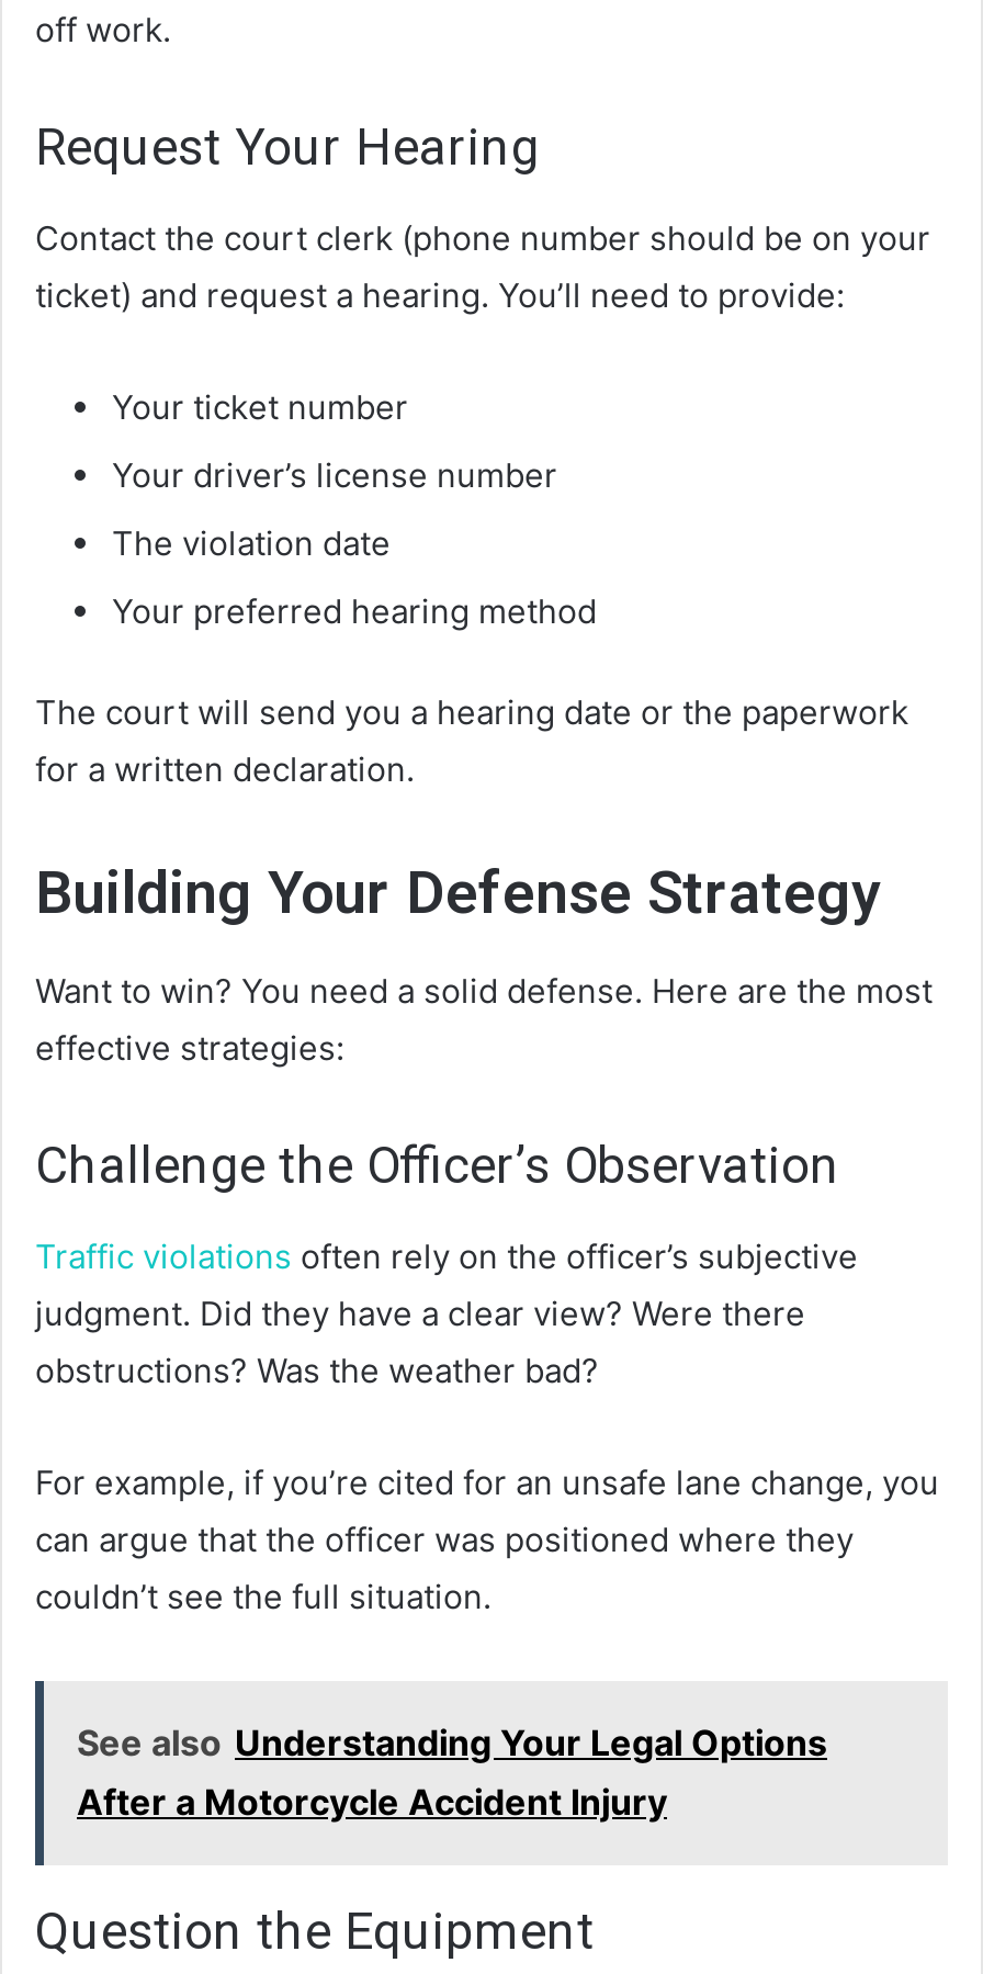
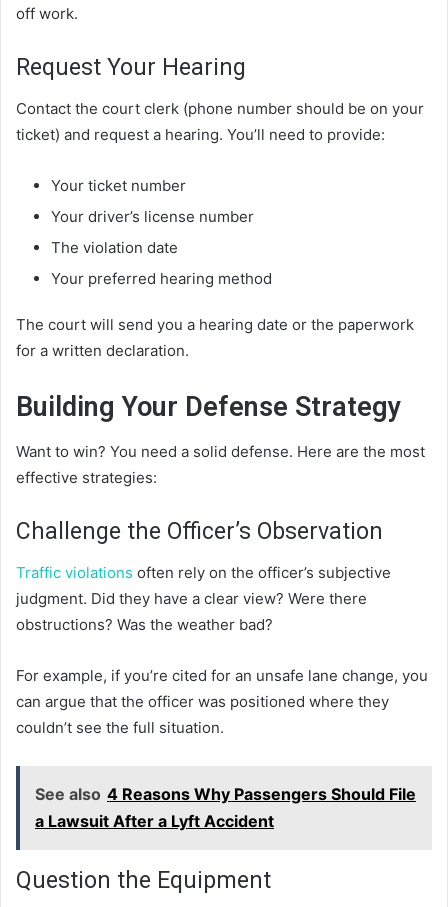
[77,1720,827,1823] See also Understanding Your Legal Options | After a Motorcycle Accident Injury -> [35,784,416,831] See also 4 Reasons Why Passengers Should File | a Lawsuit After a Lyft Accident

